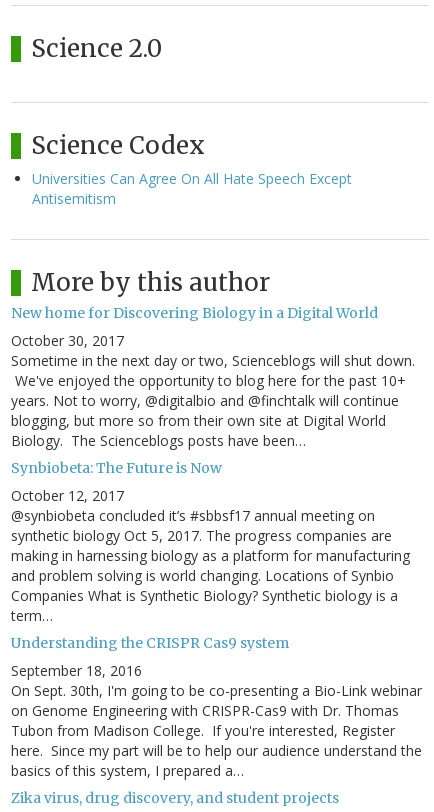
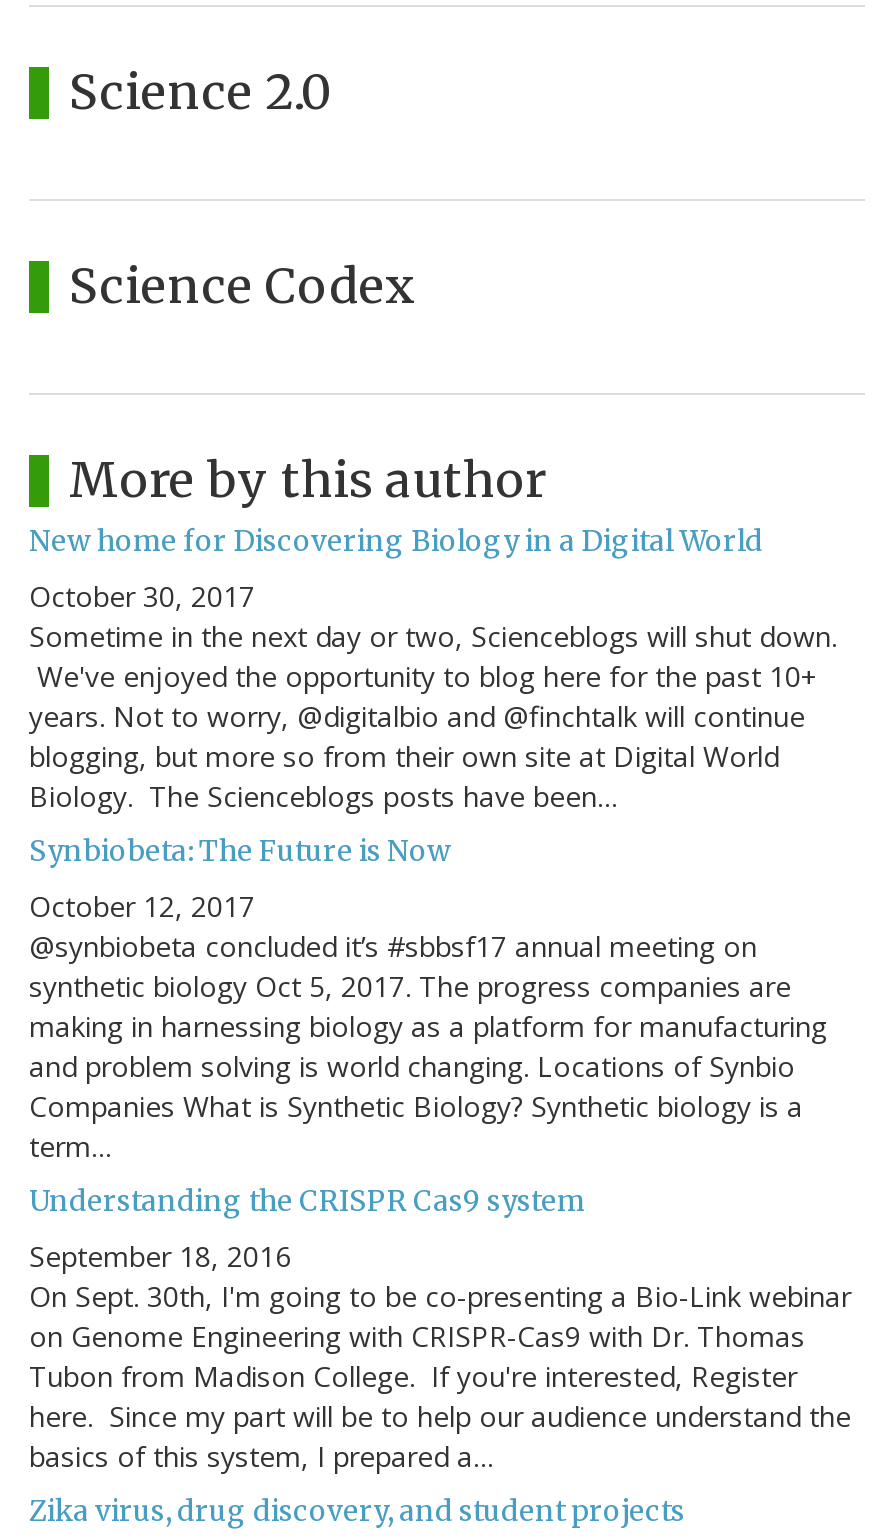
[32,169,352,208] Universities Can Agree On All Hate Speech Except | Antisemitism -> none

